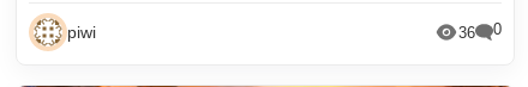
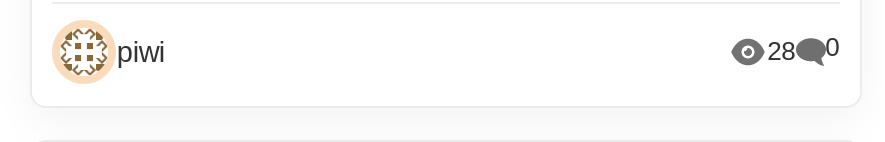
[458,21,501,42] 36 0 -> [767,31,839,66] 28 0

